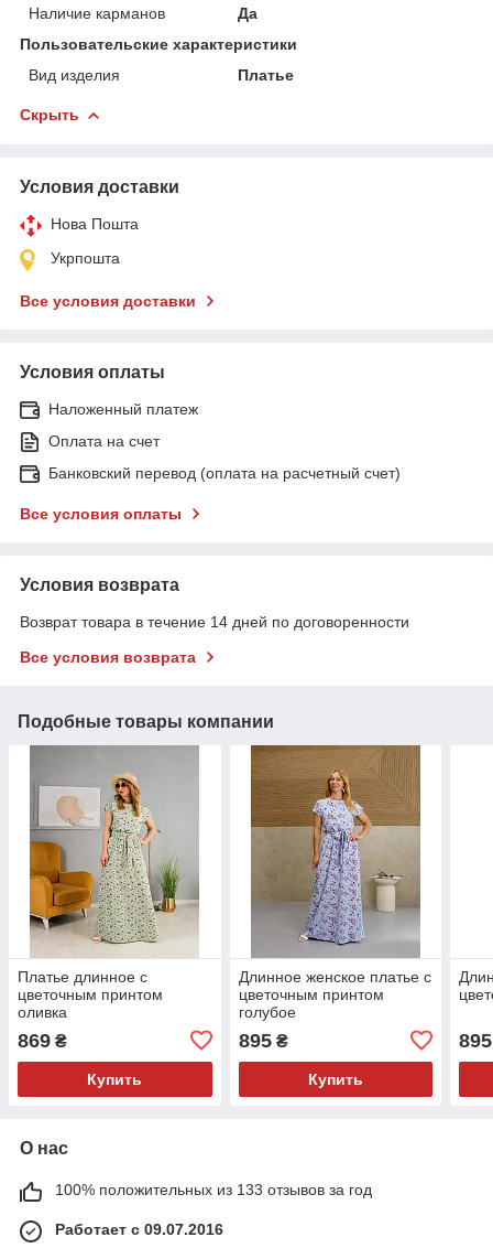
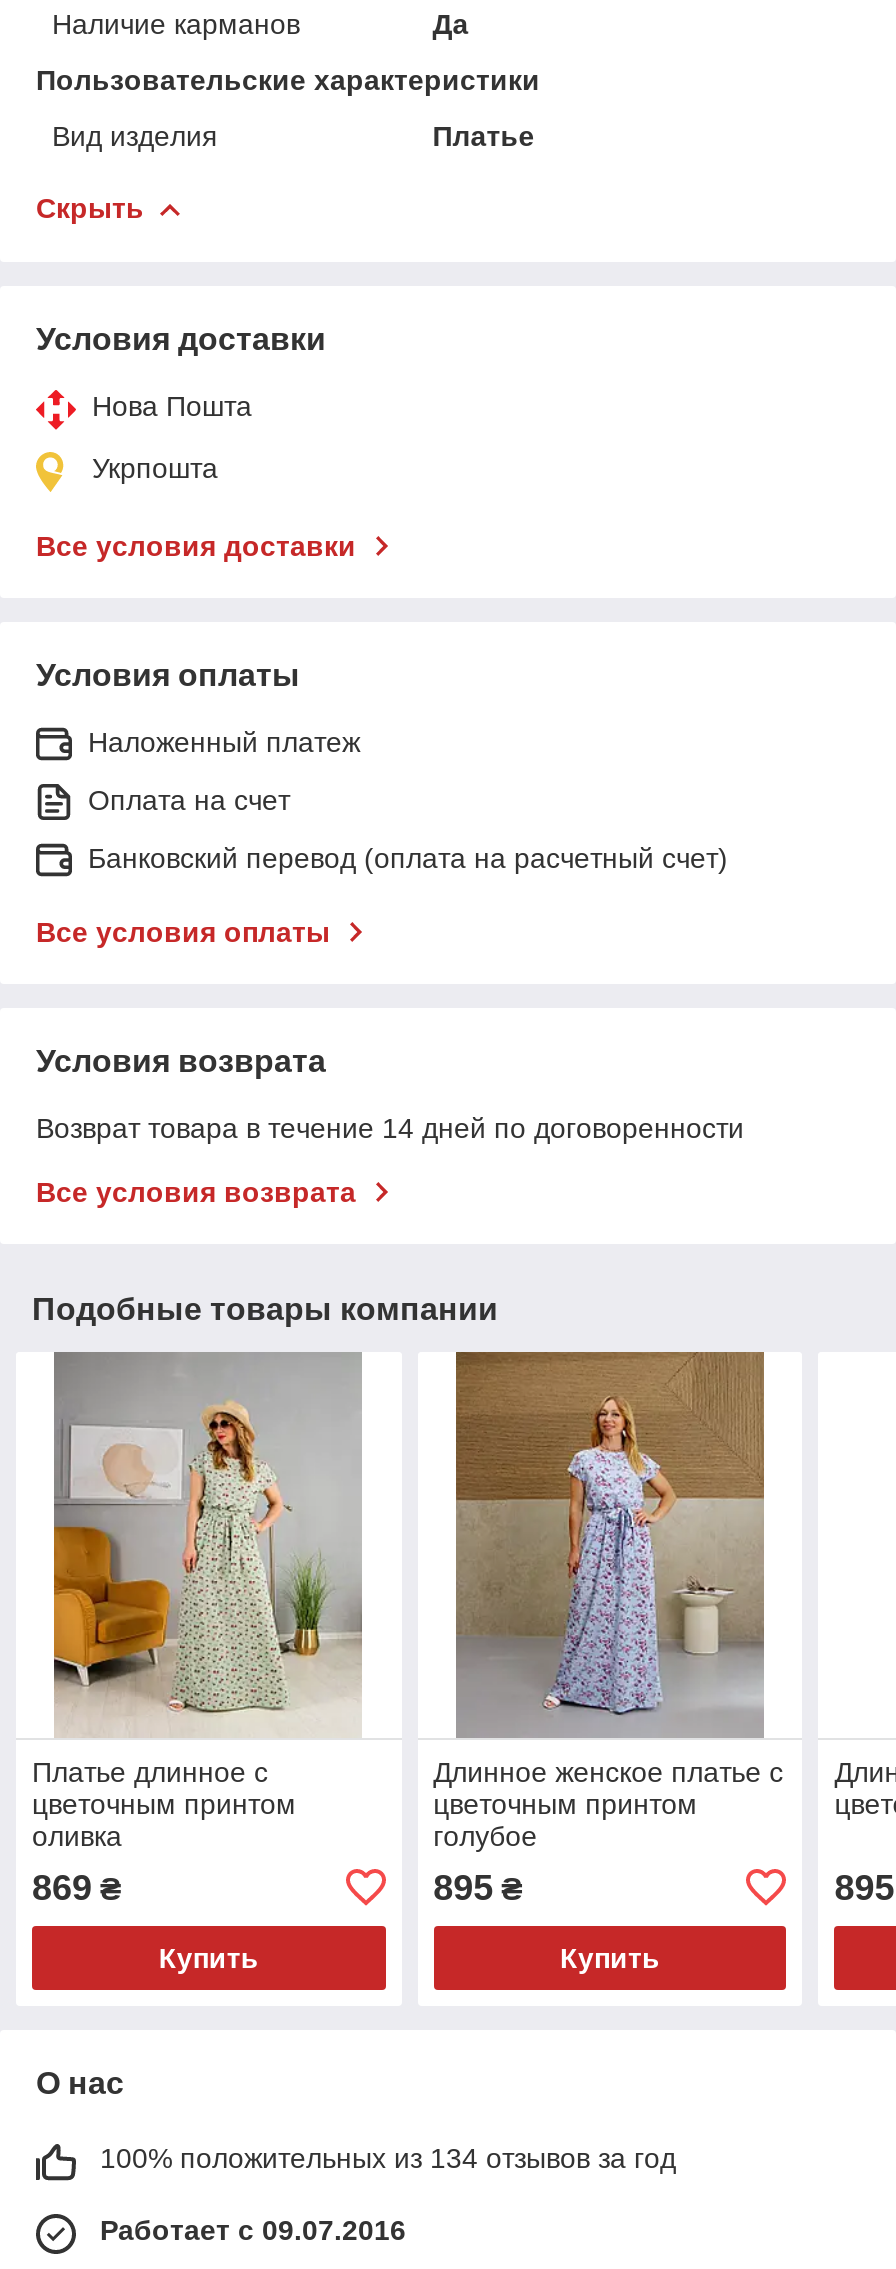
[55,1180,372,1198] 100% положительных из 133 отзывов за год -> [100,2141,676,2173] 100% положительных из 134 отзывов за год

